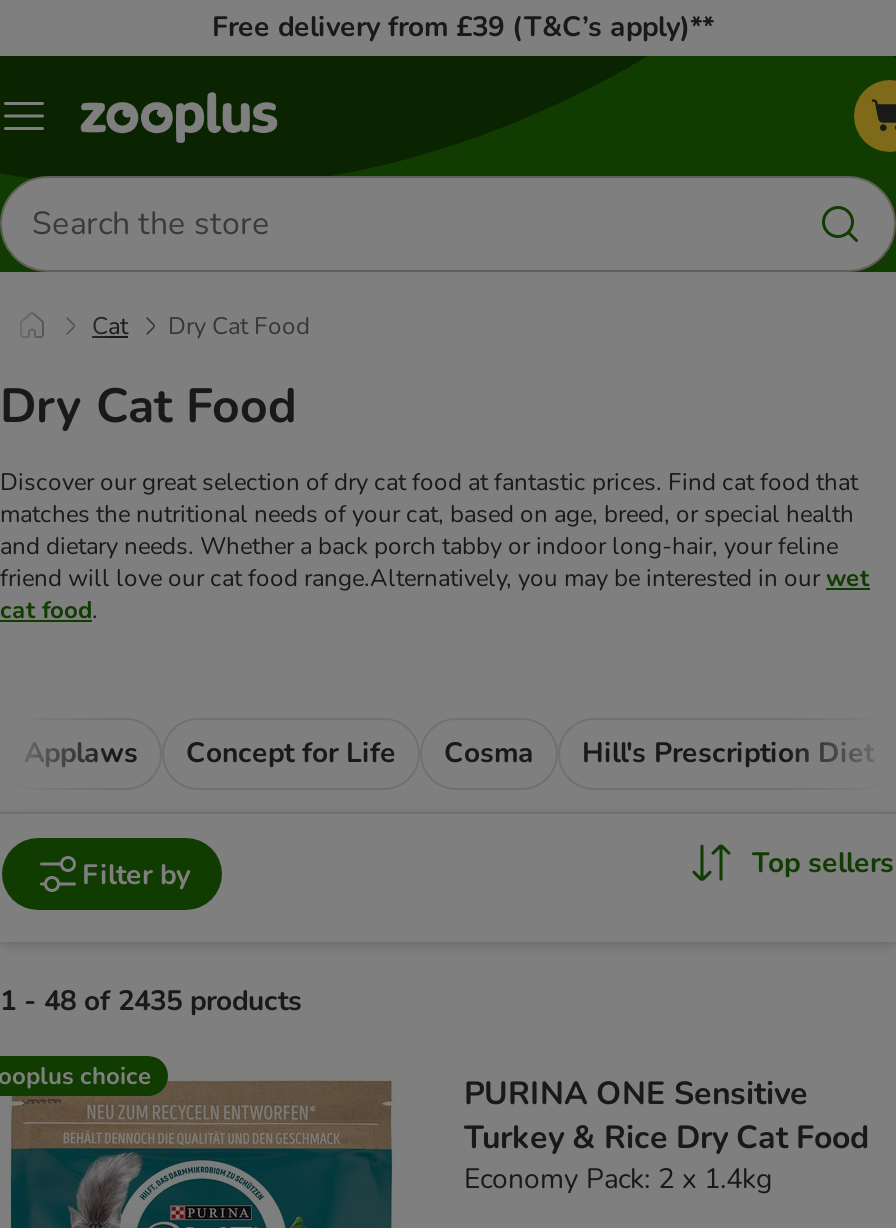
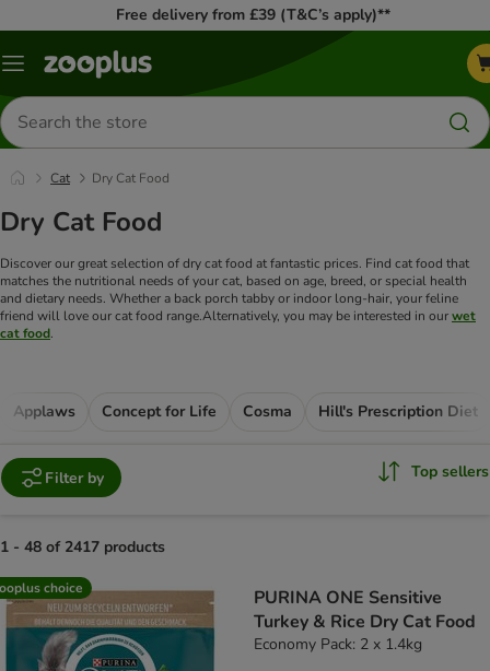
[0,982,302,1020] 1 - 48 of 2435 products -> [0,537,165,557] 1 - 48 of 2417 products

